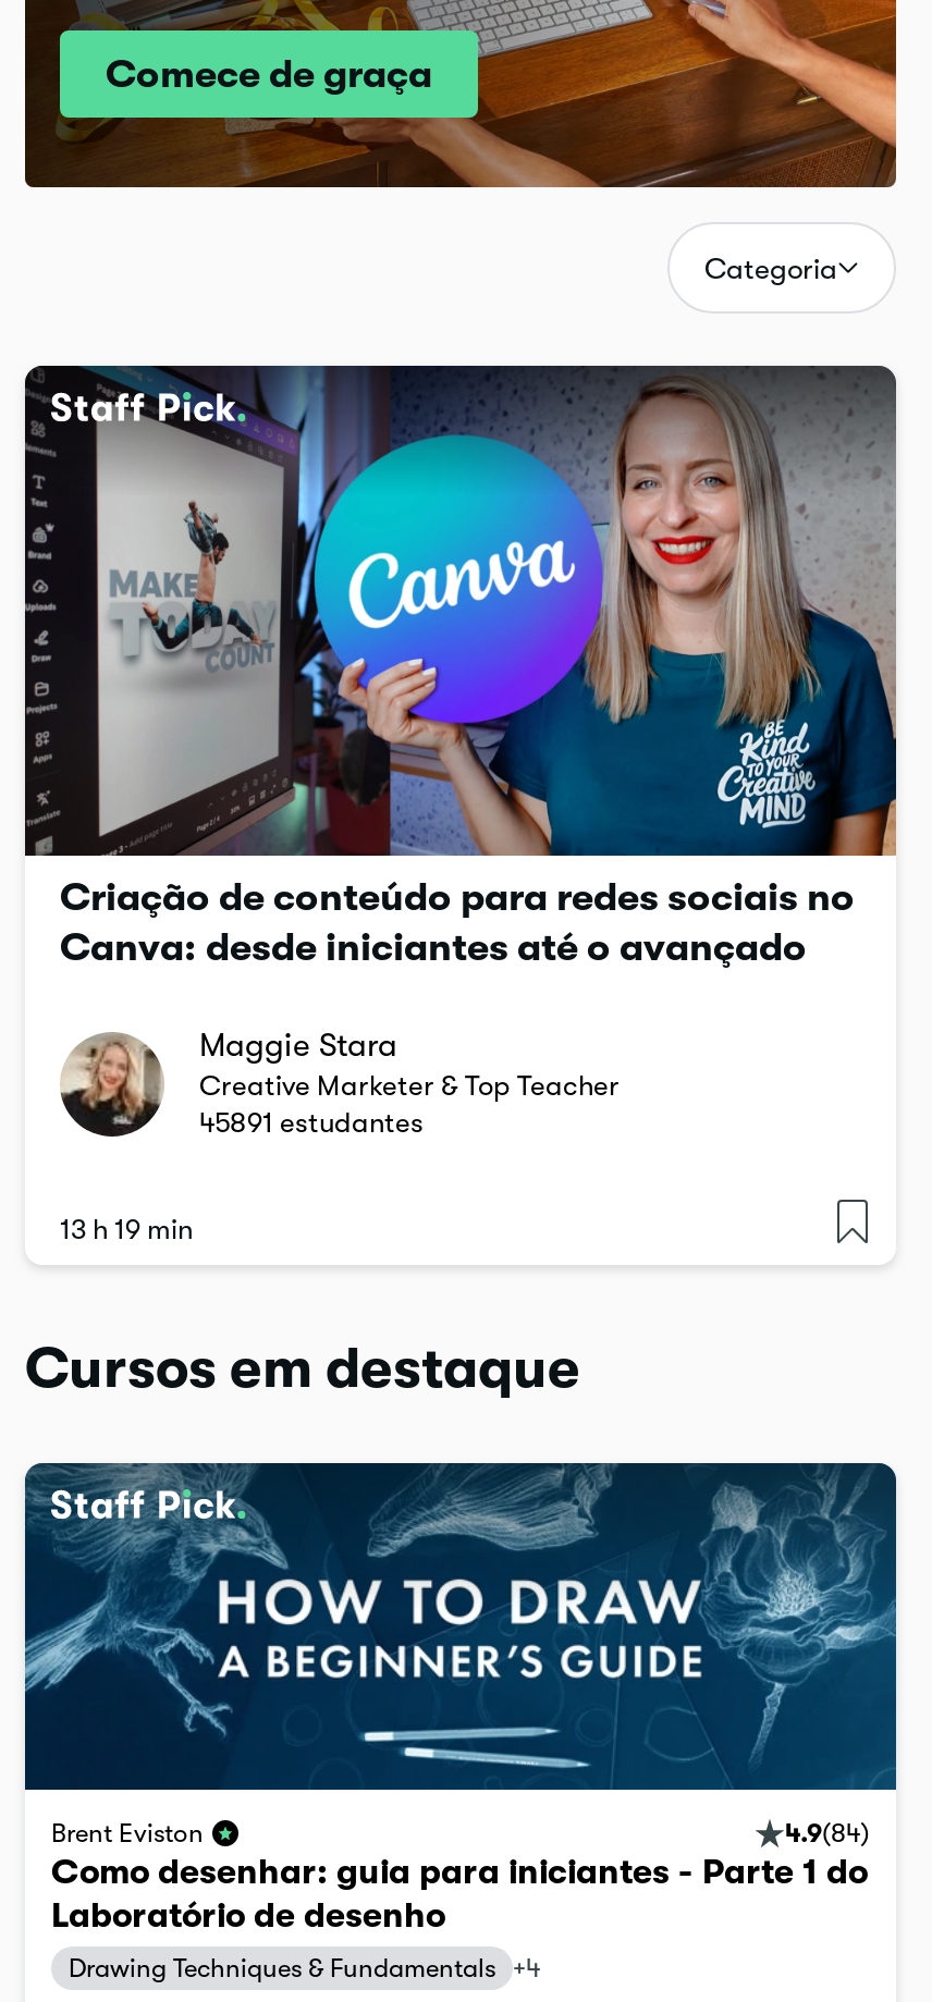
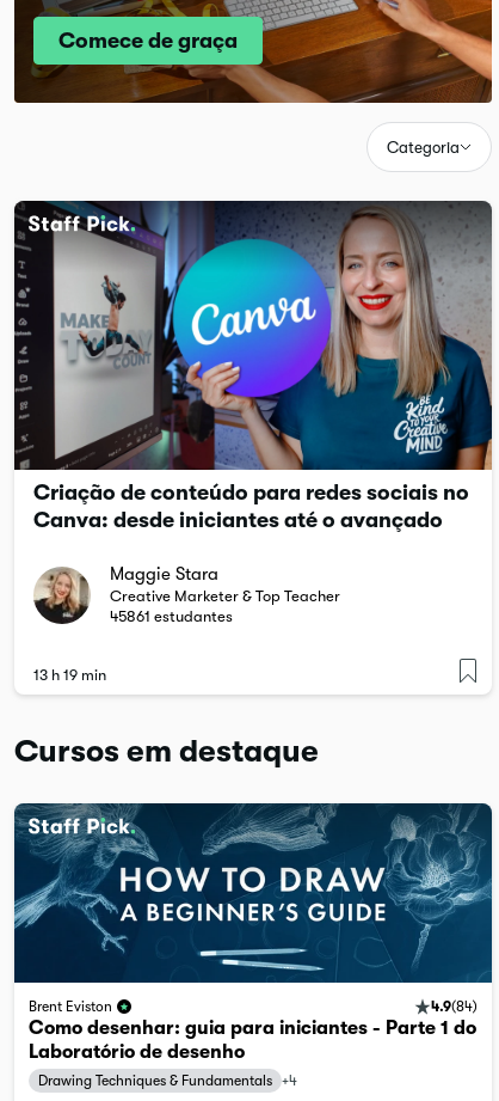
[199,1106,424,1139] 45891 estudantes -> [110,607,233,625] 45861 estudantes

